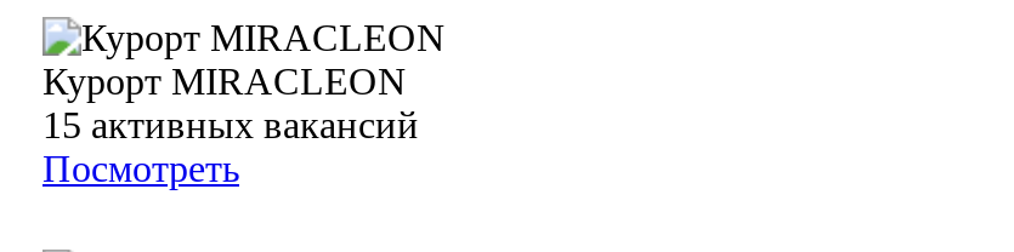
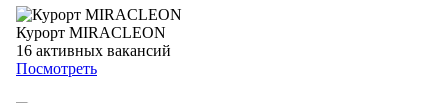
[43,105,419,146] 15 активных вакансий -> [16,42,171,59] 16 активных вакансий

